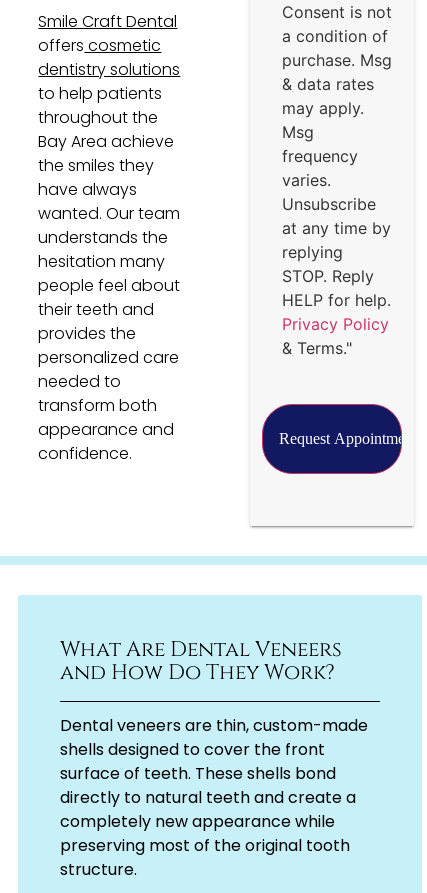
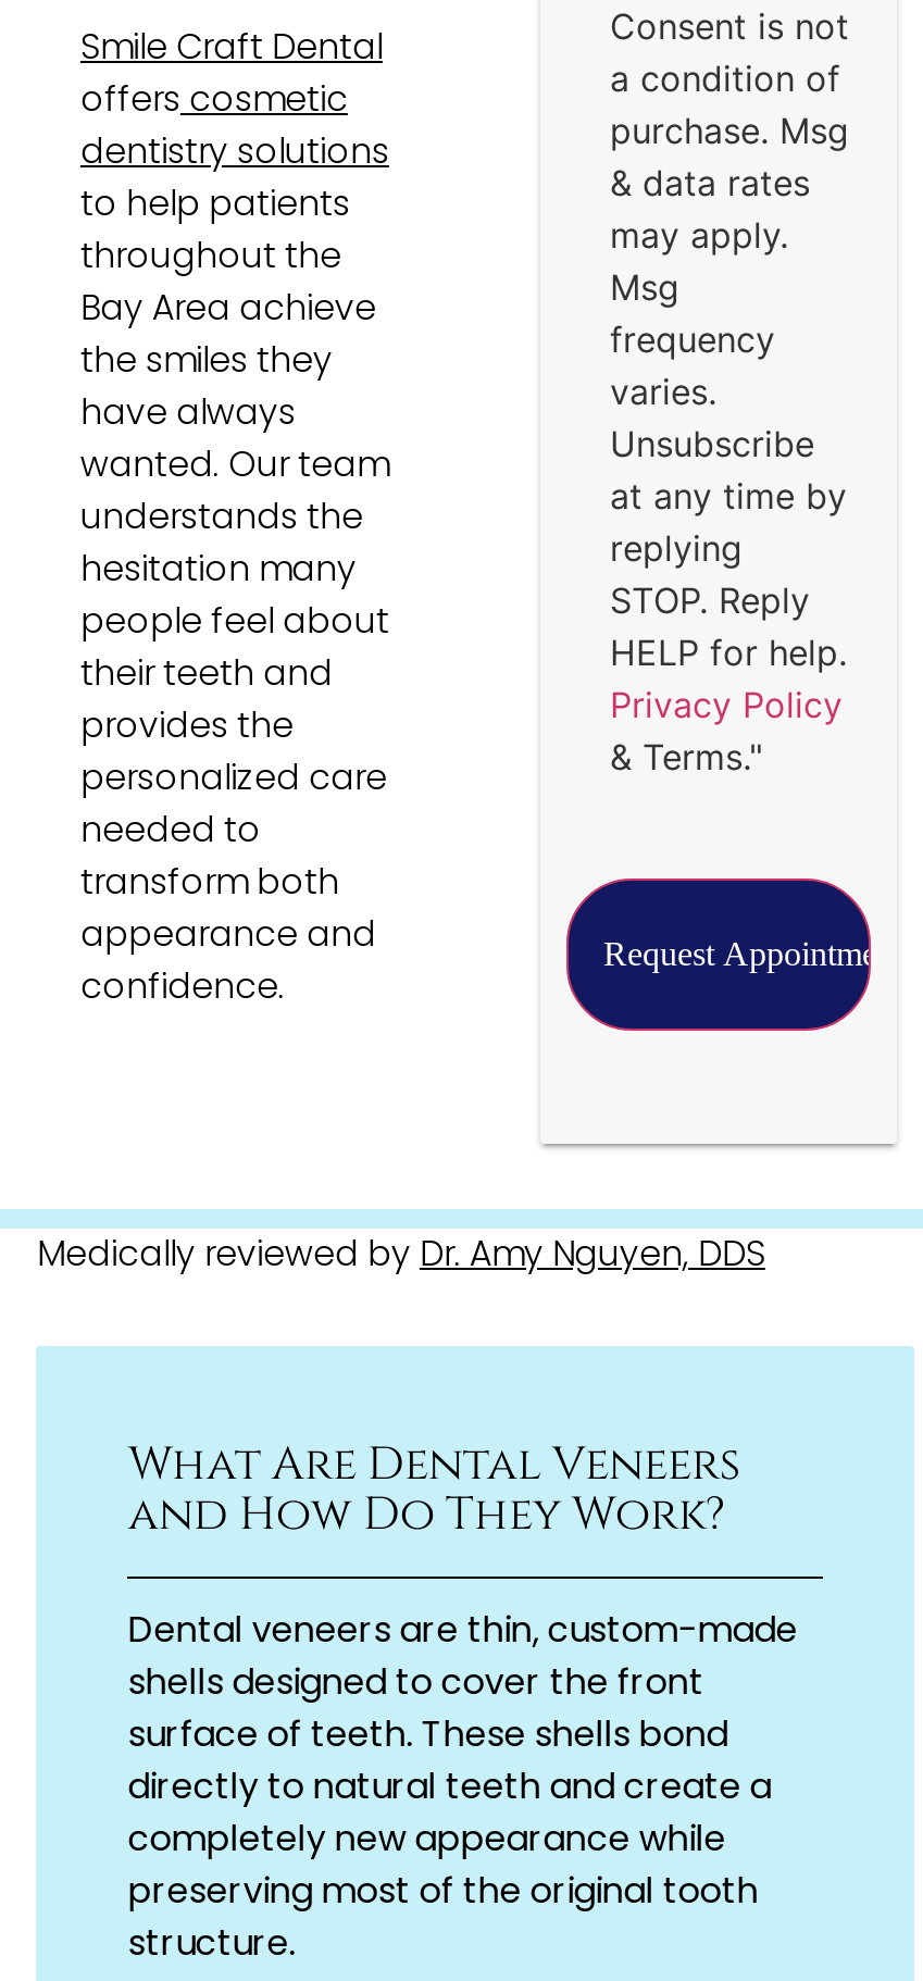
none -> [37,1229,765,1279] Medically reviewed by Dr. Amy Nguyen, DDS

